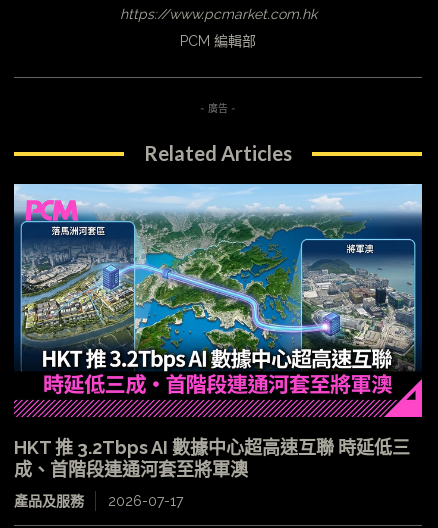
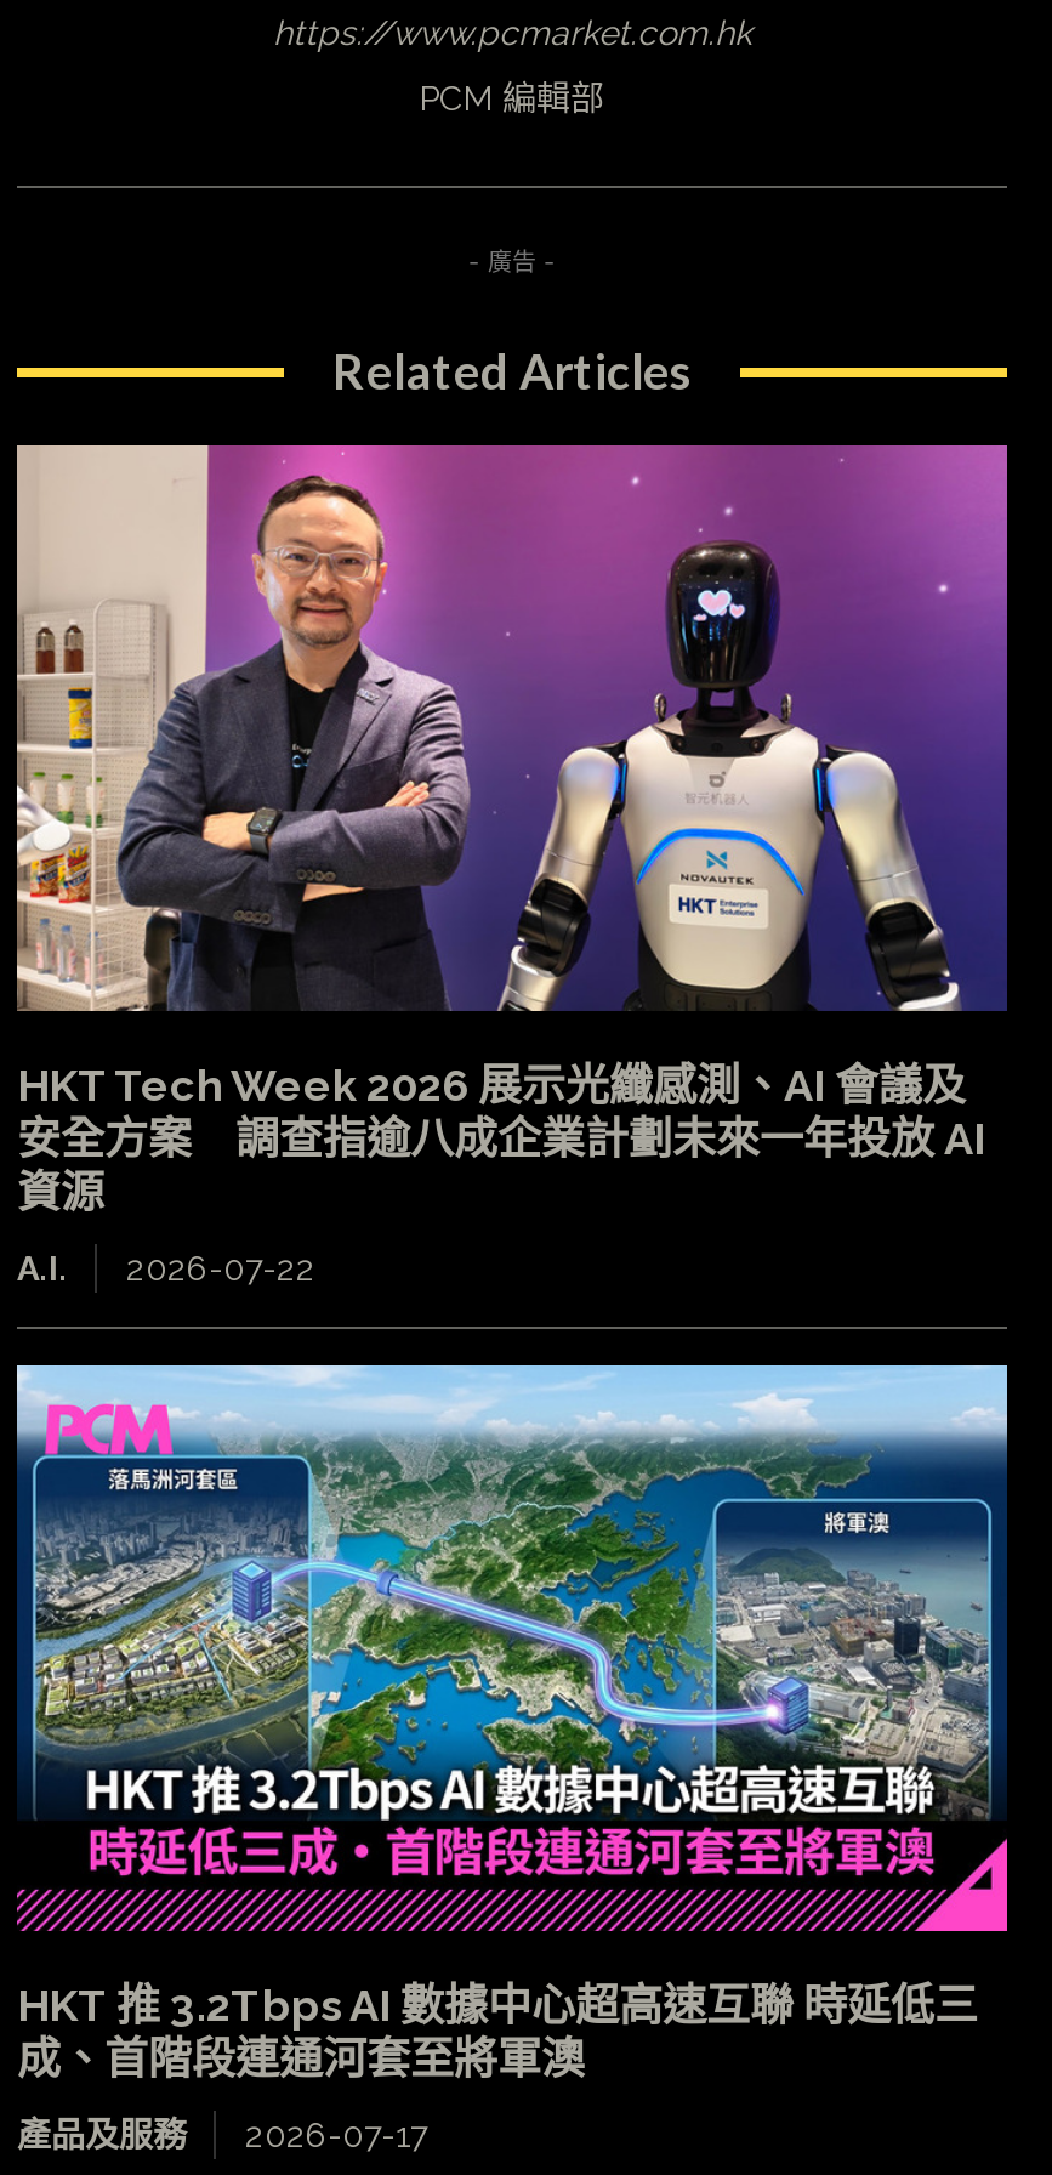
none -> [15,443,1010,1288] [image] | HKT Tech Week 2026 展示光纖感測、AI 會議及 | 安全方案 調查指逾八成企業計劃未來一年投放 AI | 資源 | A.I. | 2026-07-22

